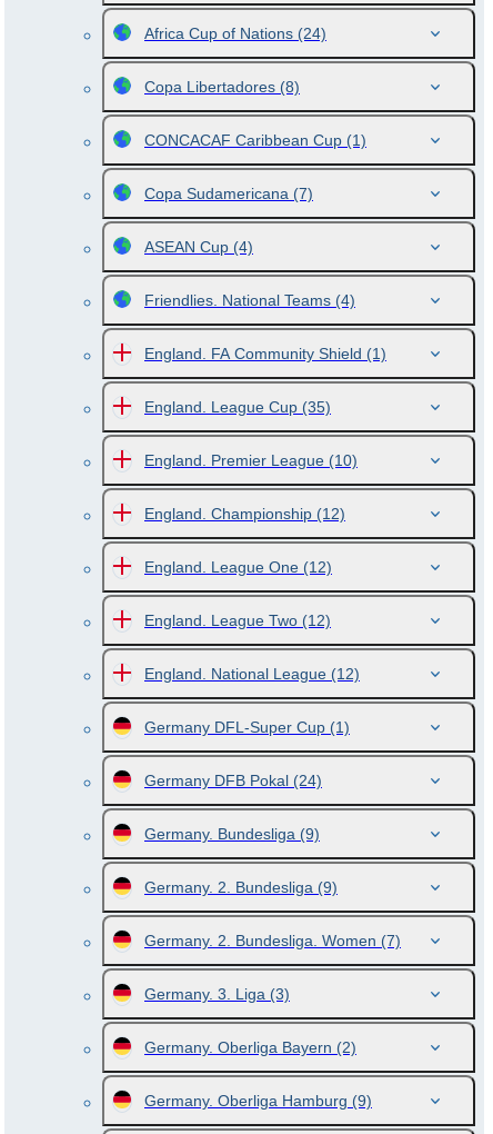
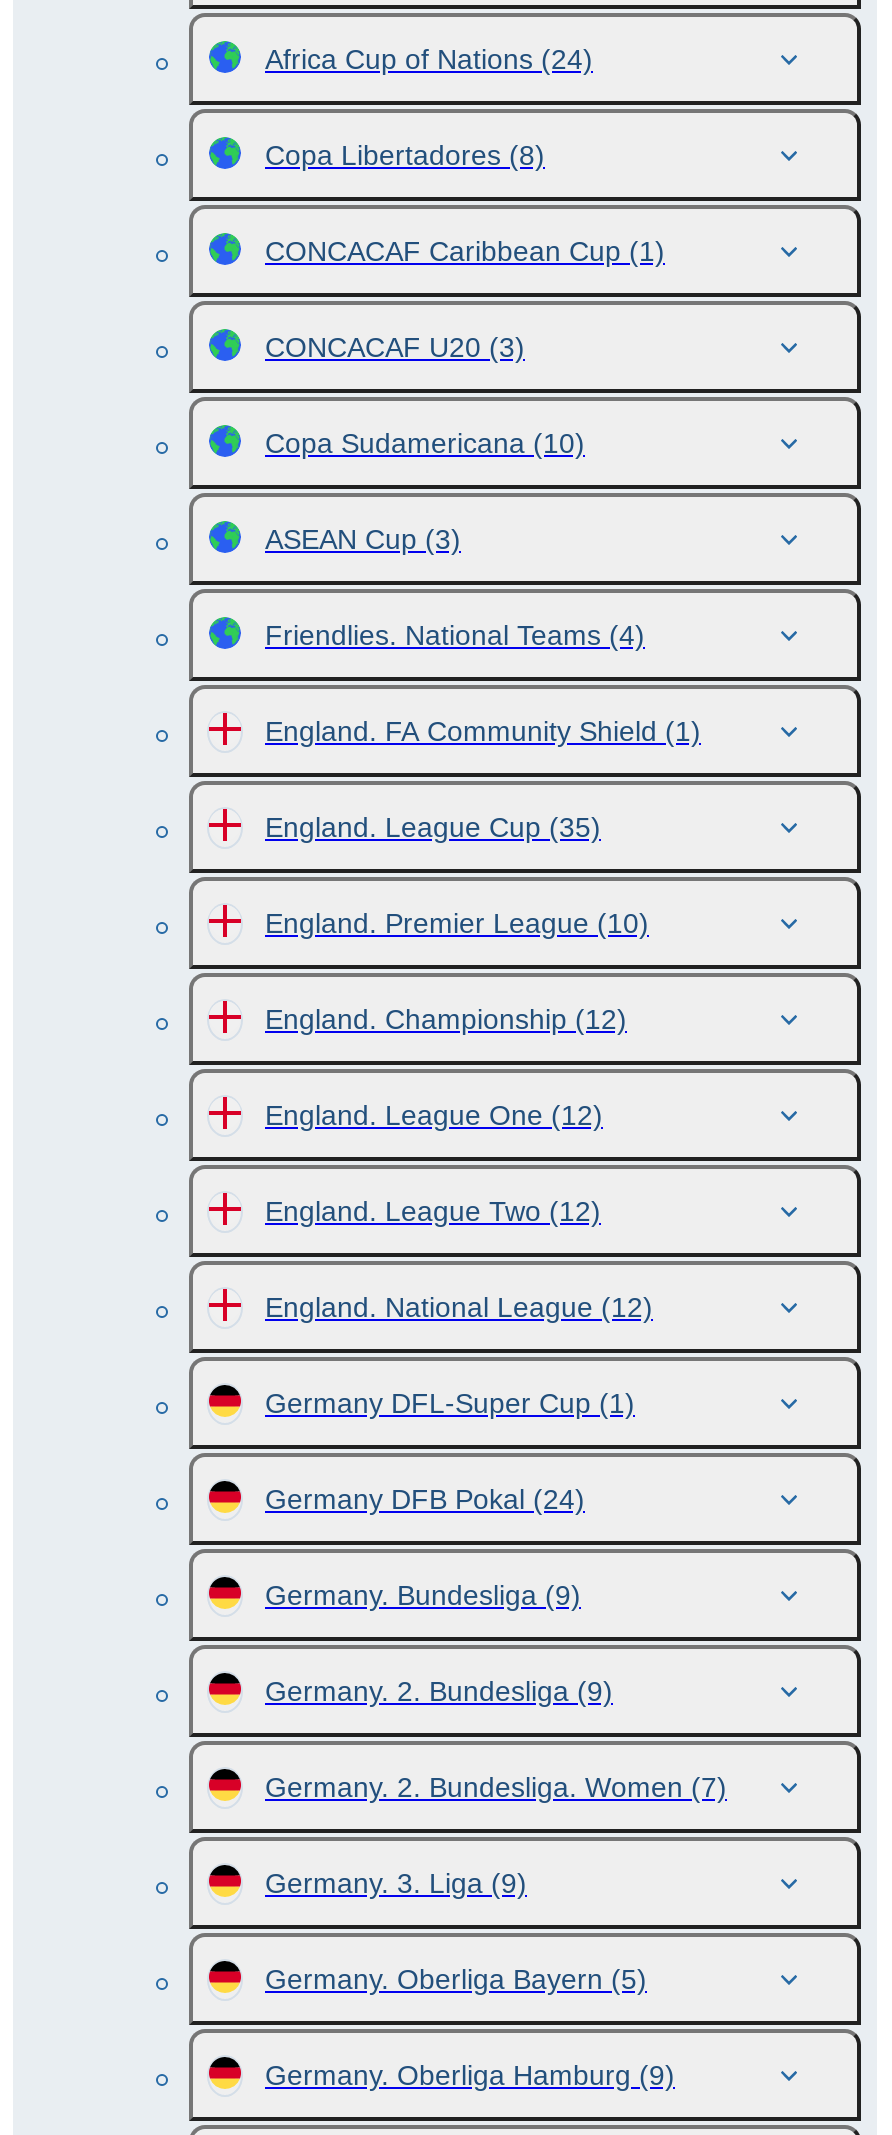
[144,185,313,256] Copa Sudamericana (7) | ASEAN Cup (4) -> [265,331,585,555] CONCACAF U20 (3) | Copa Sudamericana (10) | ASEAN Cup (3)
[144,985,290,1003] Germany. 3. Liga (3) -> [265,1867,527,1899] Germany. 3. Liga (9)
[144,1038,356,1056] Germany. Oberliga Bayern (2) -> [265,1963,647,1995] Germany. Oberliga Bayern (5)

